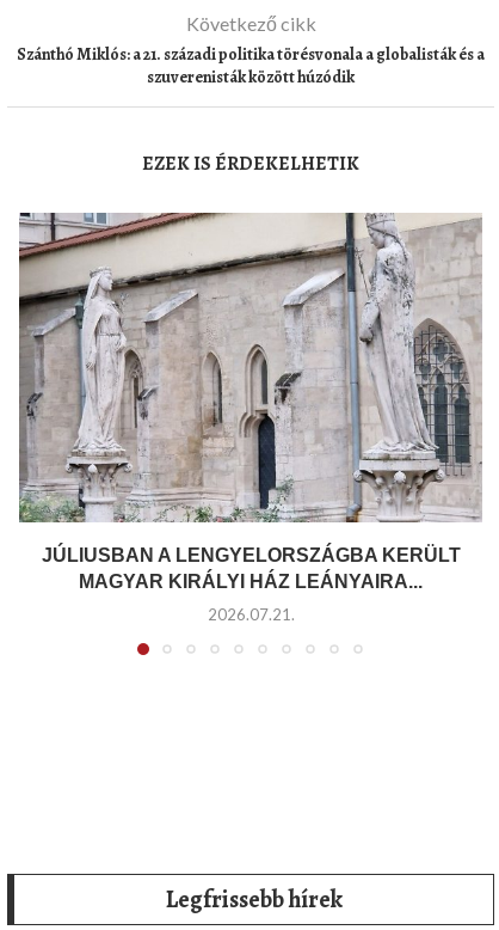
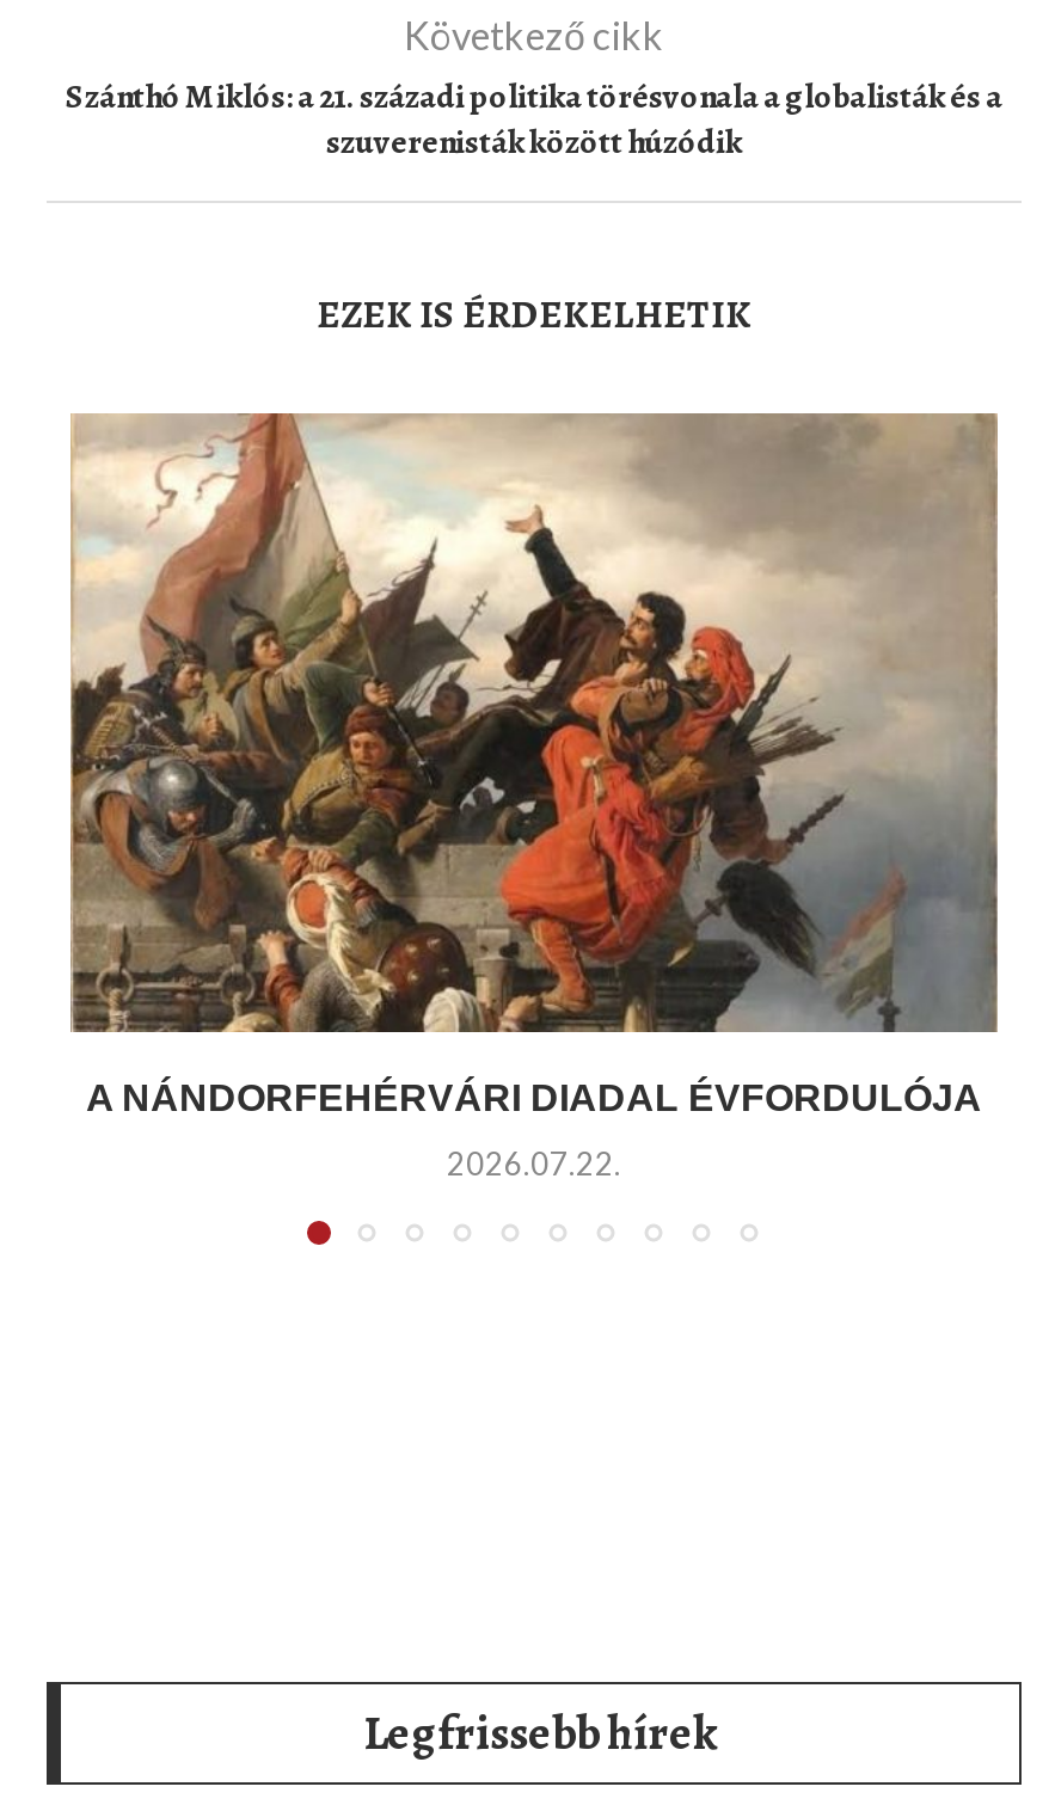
[18,212,482,592] [image] | JÚLIUSBAN A LENGYELORSZÁGBA KERÜLT | MAGYAR KIRÁLYI HÁZ LEÁNYAIRA... -> [70,411,998,1118] [image] | A NÁNDORFEHÉRVÁRI DIADAL ÉVFORDULÓJA
[207,605,294,624] 2026.07.21. -> [447,1145,621,1183] 2026.07.22.

